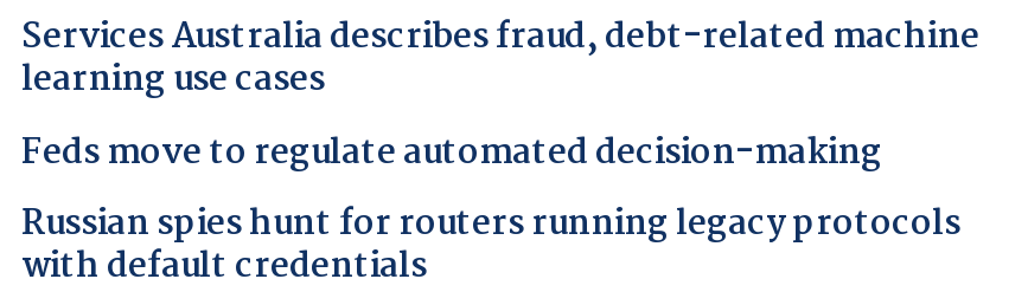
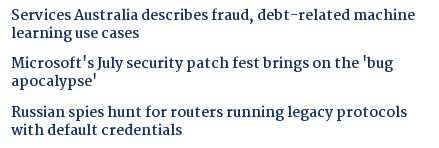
[21,124,882,181] Feds move to regulate automated decision-making -> [11,52,393,94] Microsoft's July security patch fest brings on the 'bug | apocalypse'

